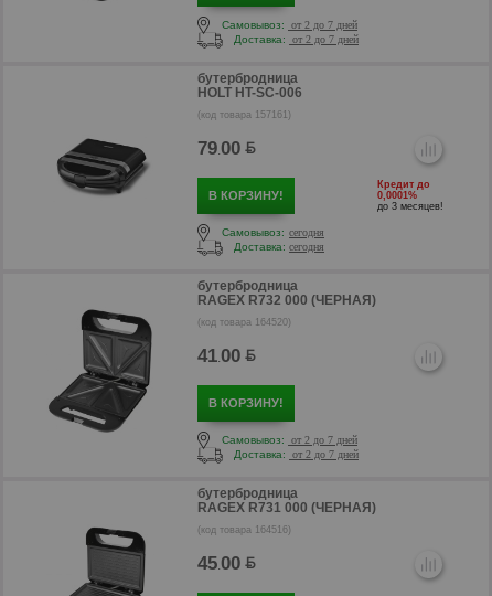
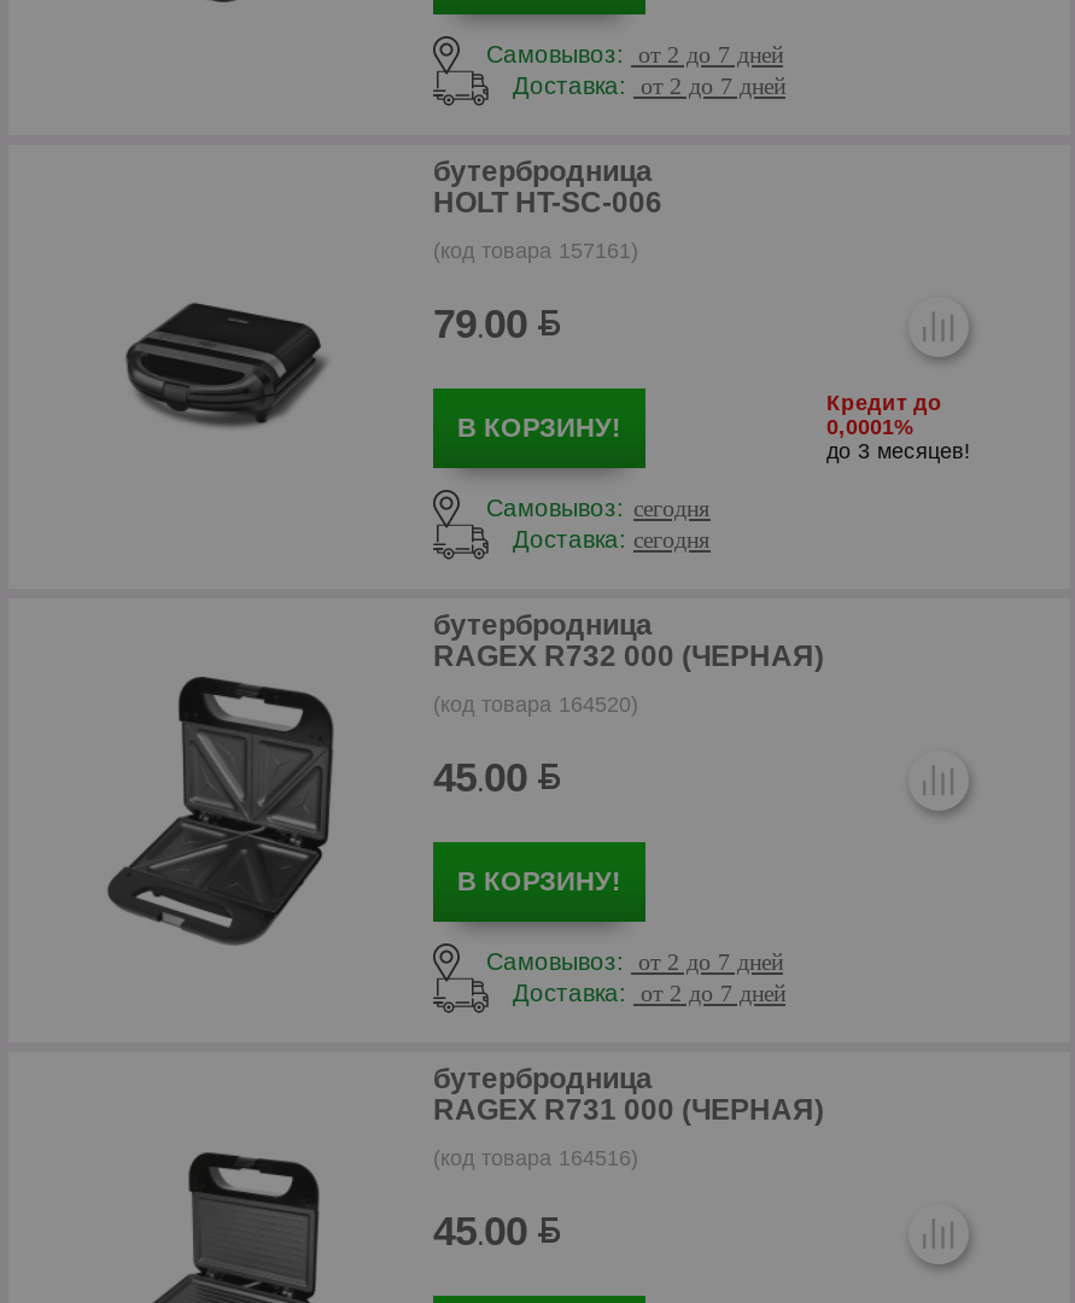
[197,345,246,366] 41.00 -> [433,755,539,801] 45.00

